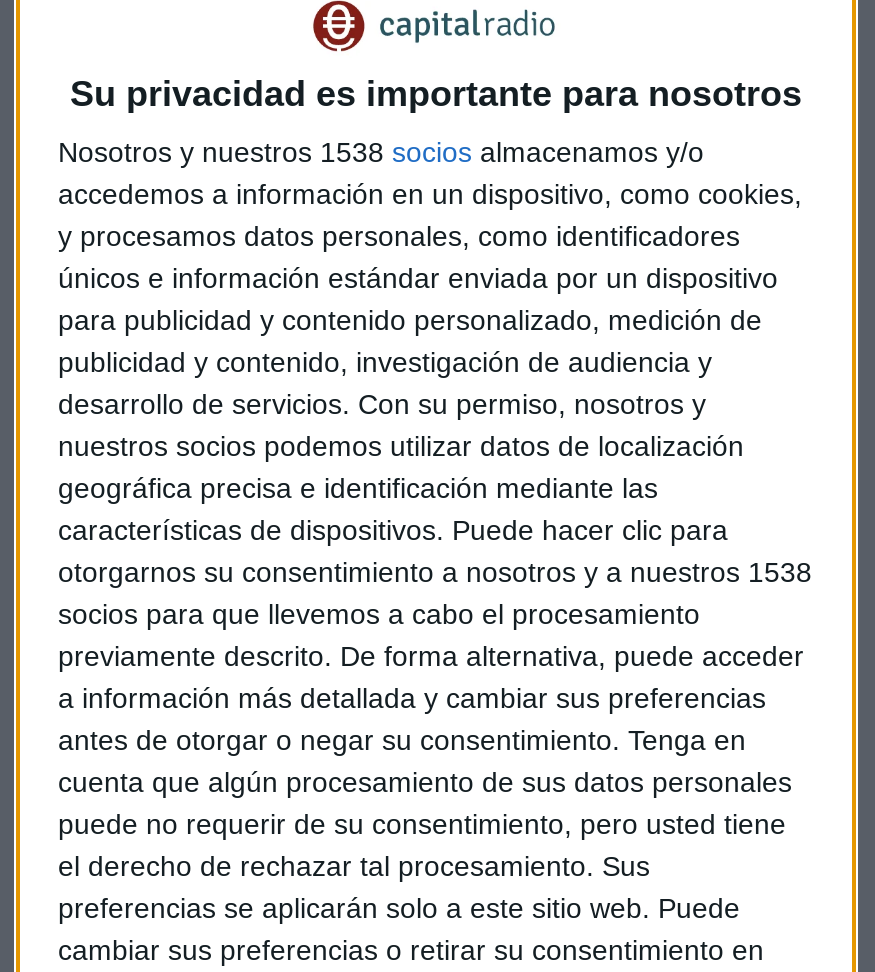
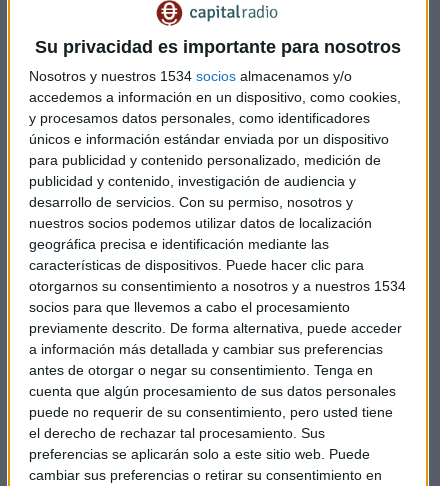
[58,135,704,167] Nosotros y nuestros 1538 socios almacenamos y/o -> [29,68,352,84] Nosotros y nuestros 1534 socios almacenamos y/o
[58,555,812,587] otorgarnos su consentimiento a nosotros y a nuestros 1538 -> [29,278,406,294] otorgarnos su consentimiento a nosotros y a nuestros 1534

